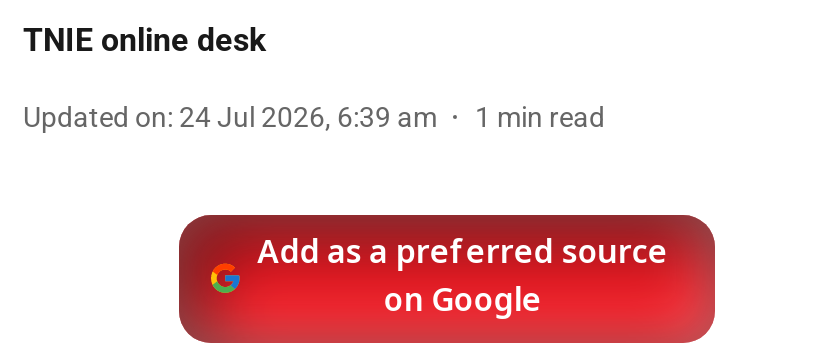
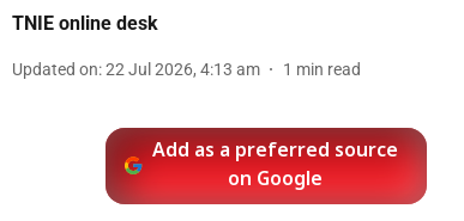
[23,102,437,134] Updated on: 24 Jul 2026, 6:39 am -> [12,60,260,79] Updated on: 22 Jul 2026, 4:13 am

